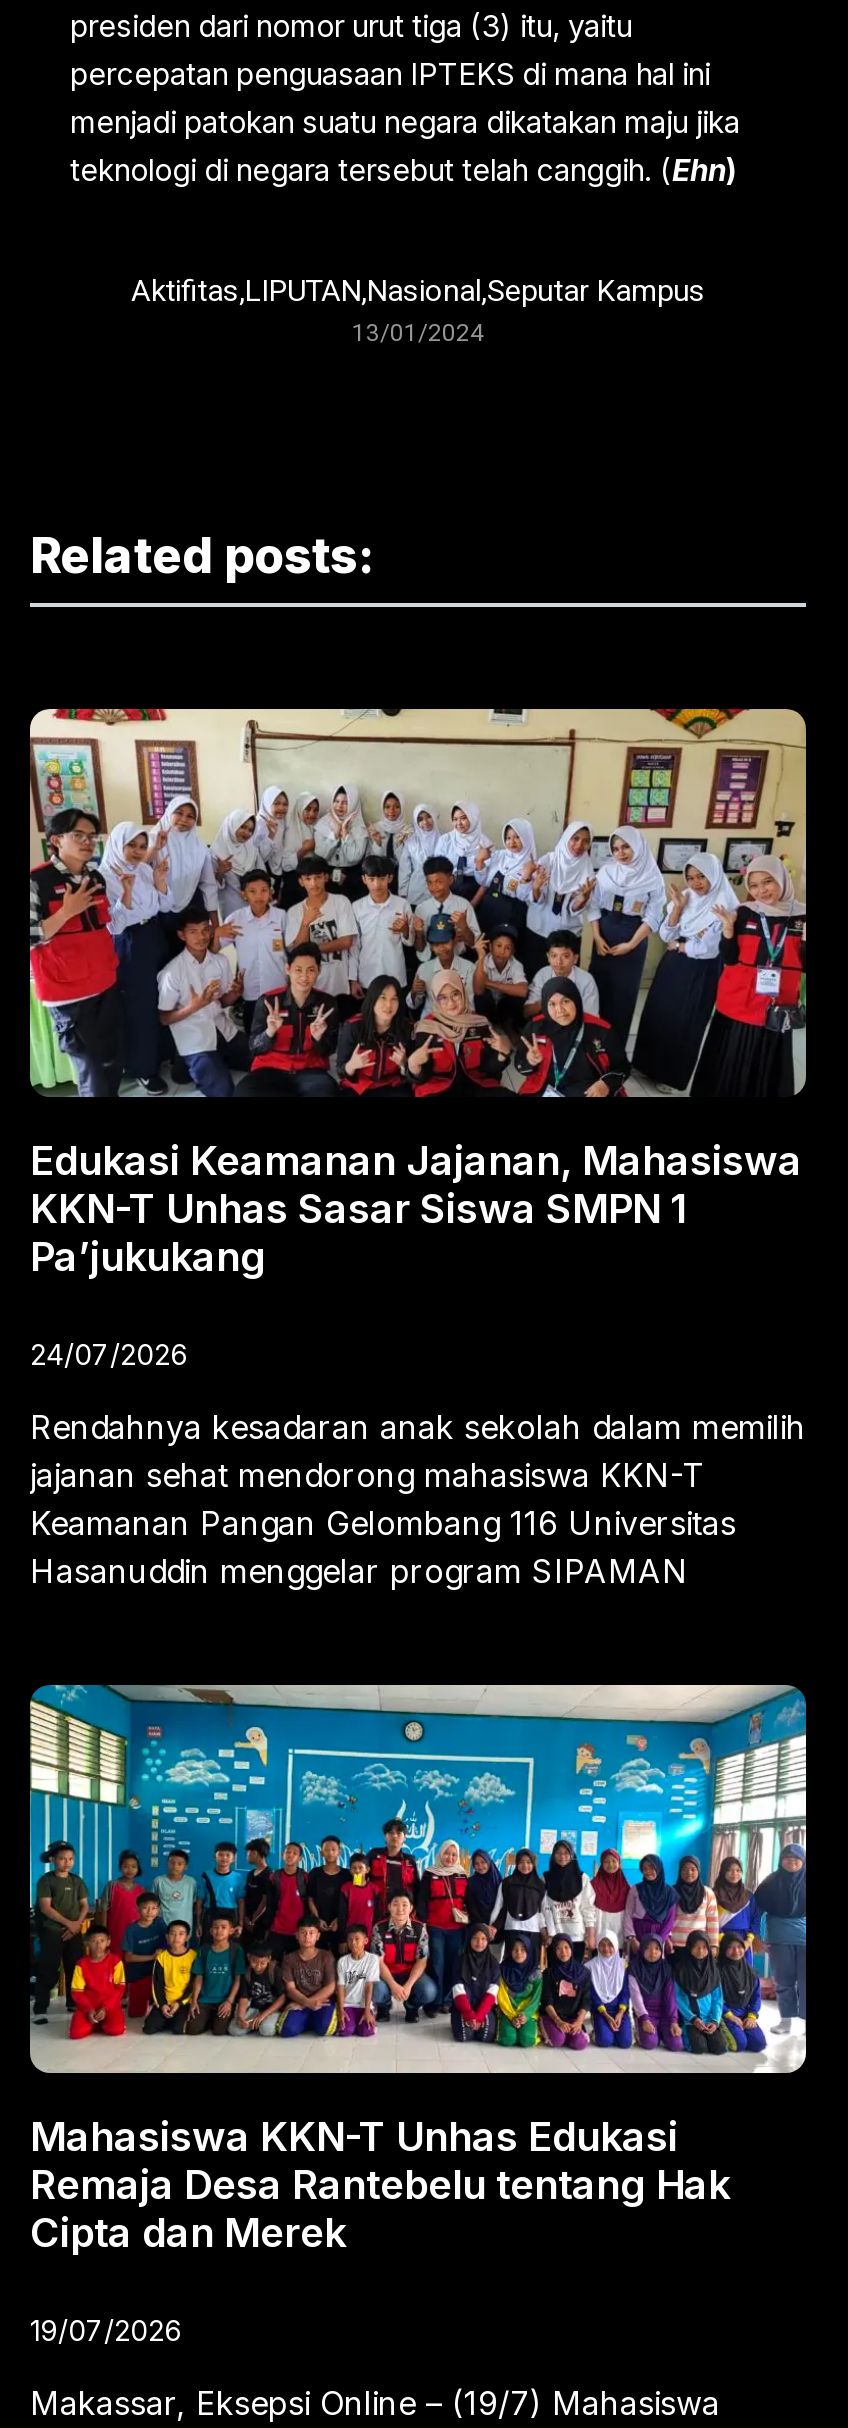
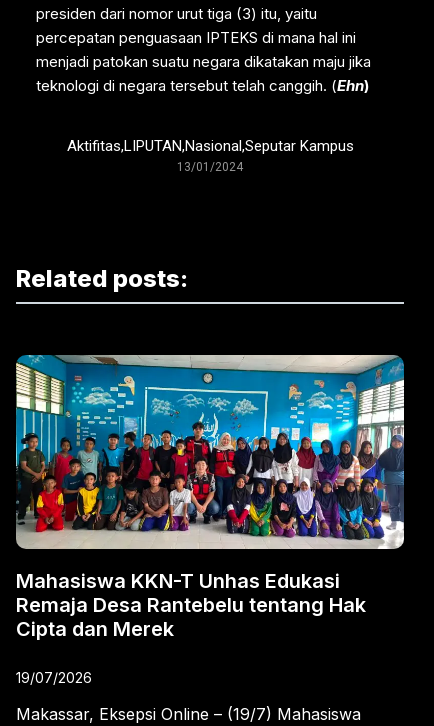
[28,706,808,1591] [image] | Edukasi Keamanan Jajanan, Mahasiswa | KKN-T Unhas Sasar Siswa SMPN 1 | Pa’jukukang | 24/07/2026 | Rendahnya kesadaran anak sekolah dalam memilih | jajanan sehat mendorong mahasiswa KKN-T | Keamanan Pangan Gelombang 116 Universitas | Hasanuddin menggelar program SIPAMAN -> none

